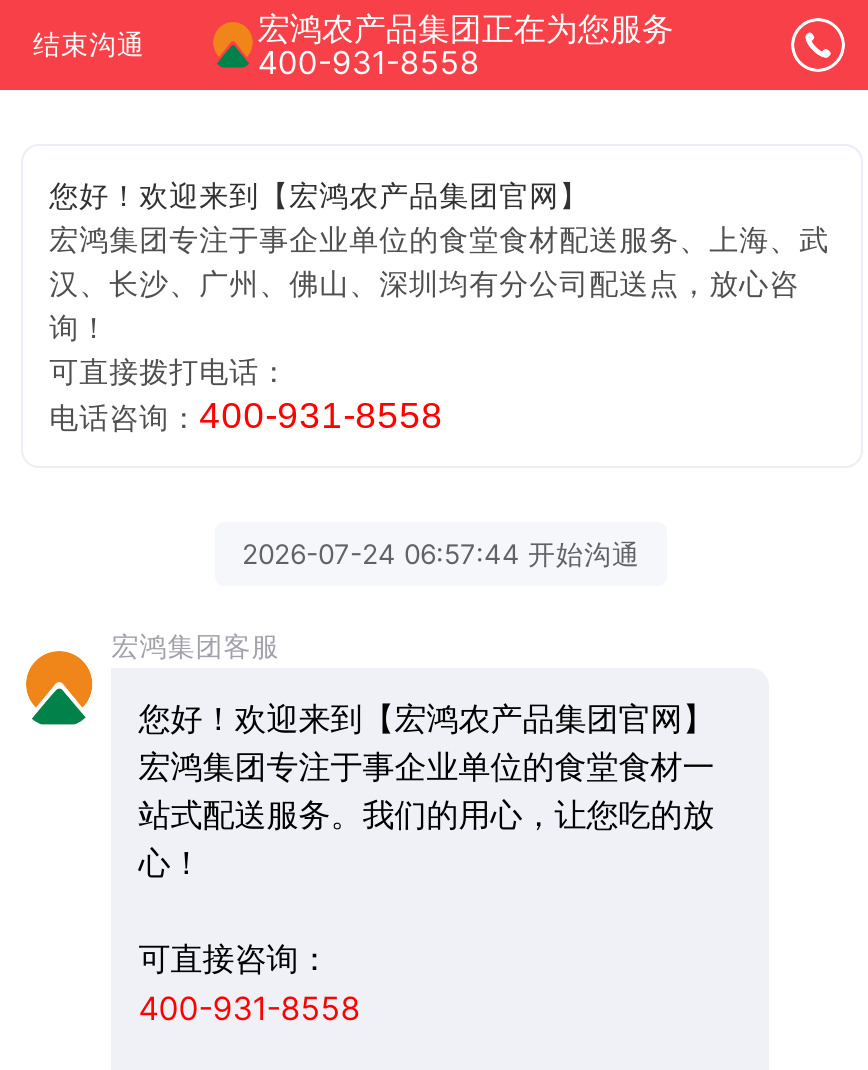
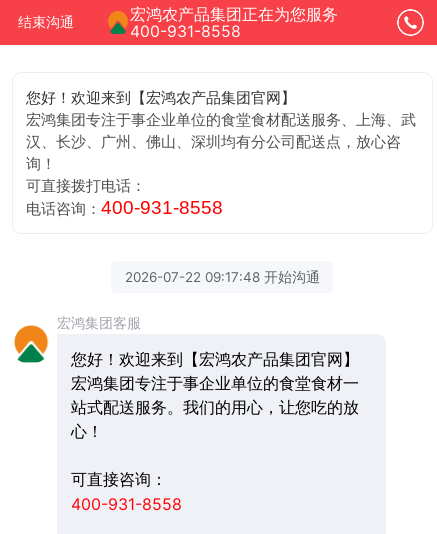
[242,538,640,570] 2026-07-24 06:57:44 开始沟通 -> [124,269,319,285] 2026-07-22 09:17:48 开始沟通

